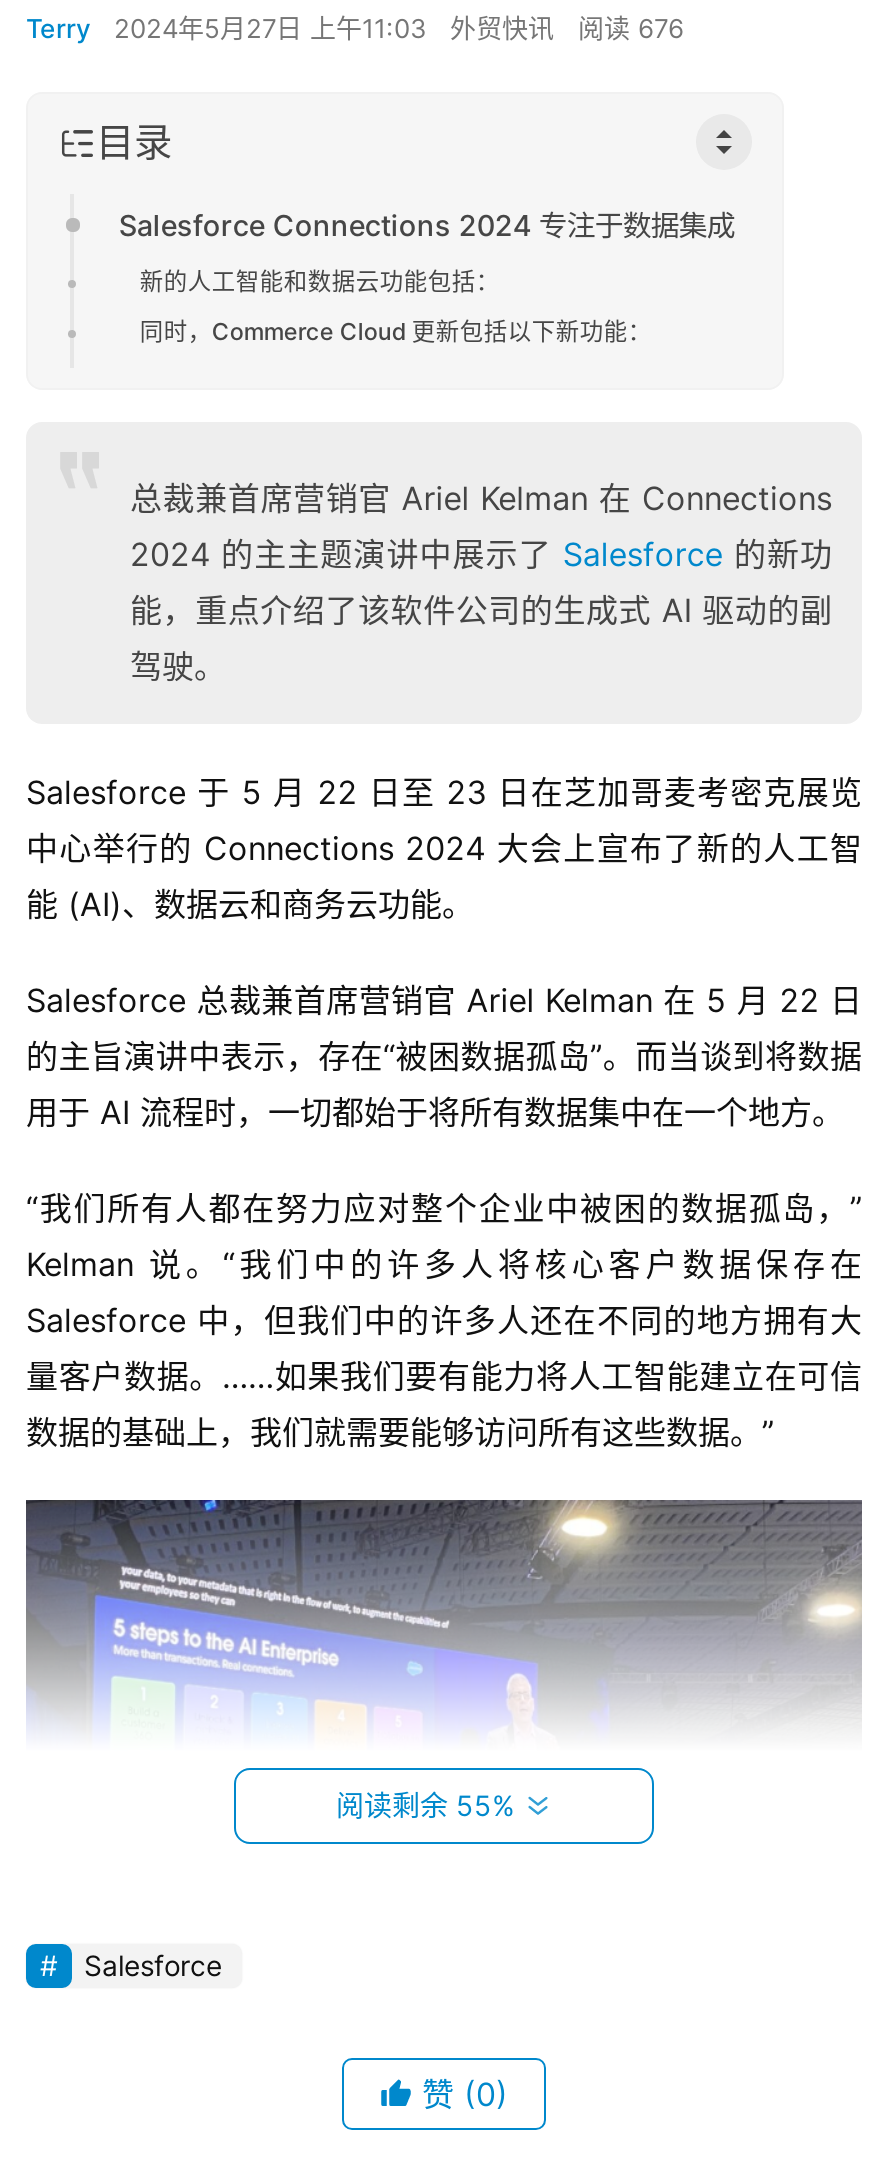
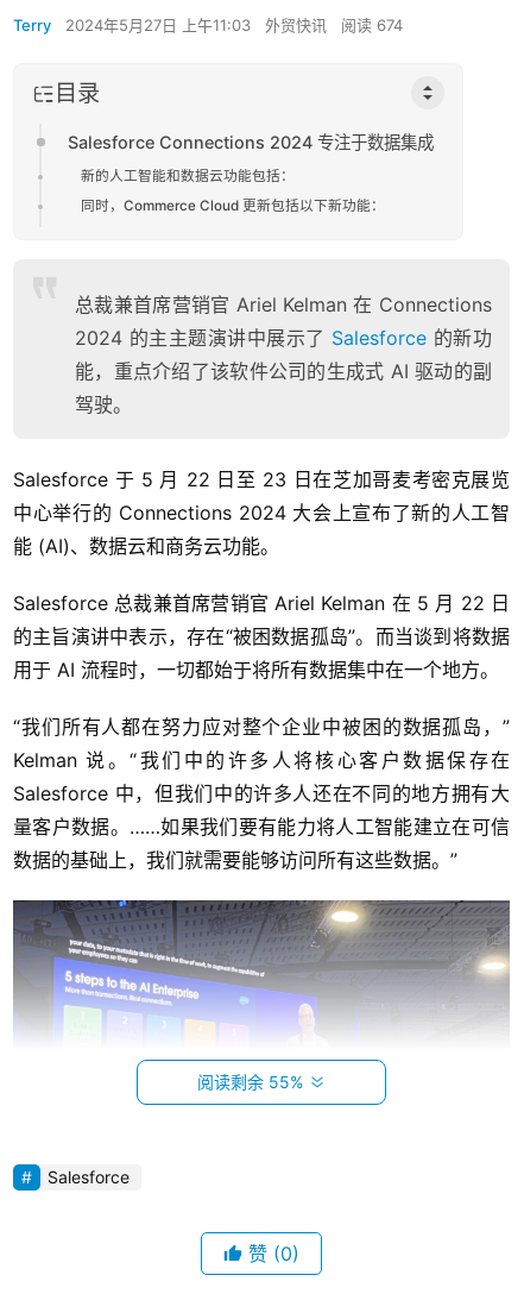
[26,12,684,44] Terry 2024年5月27日 上午11:03 外贸快讯 阅读 676 -> [13,15,403,34] Terry 2024年5月27日 上午11:03 外贸快讯 阅读 674

